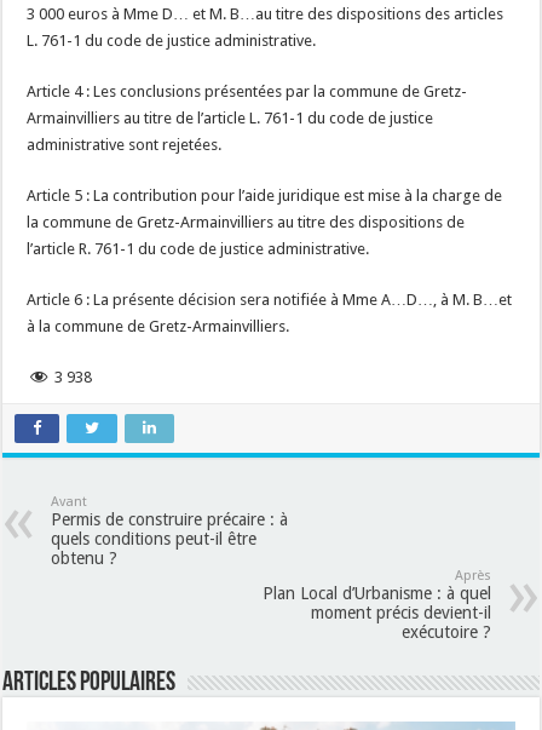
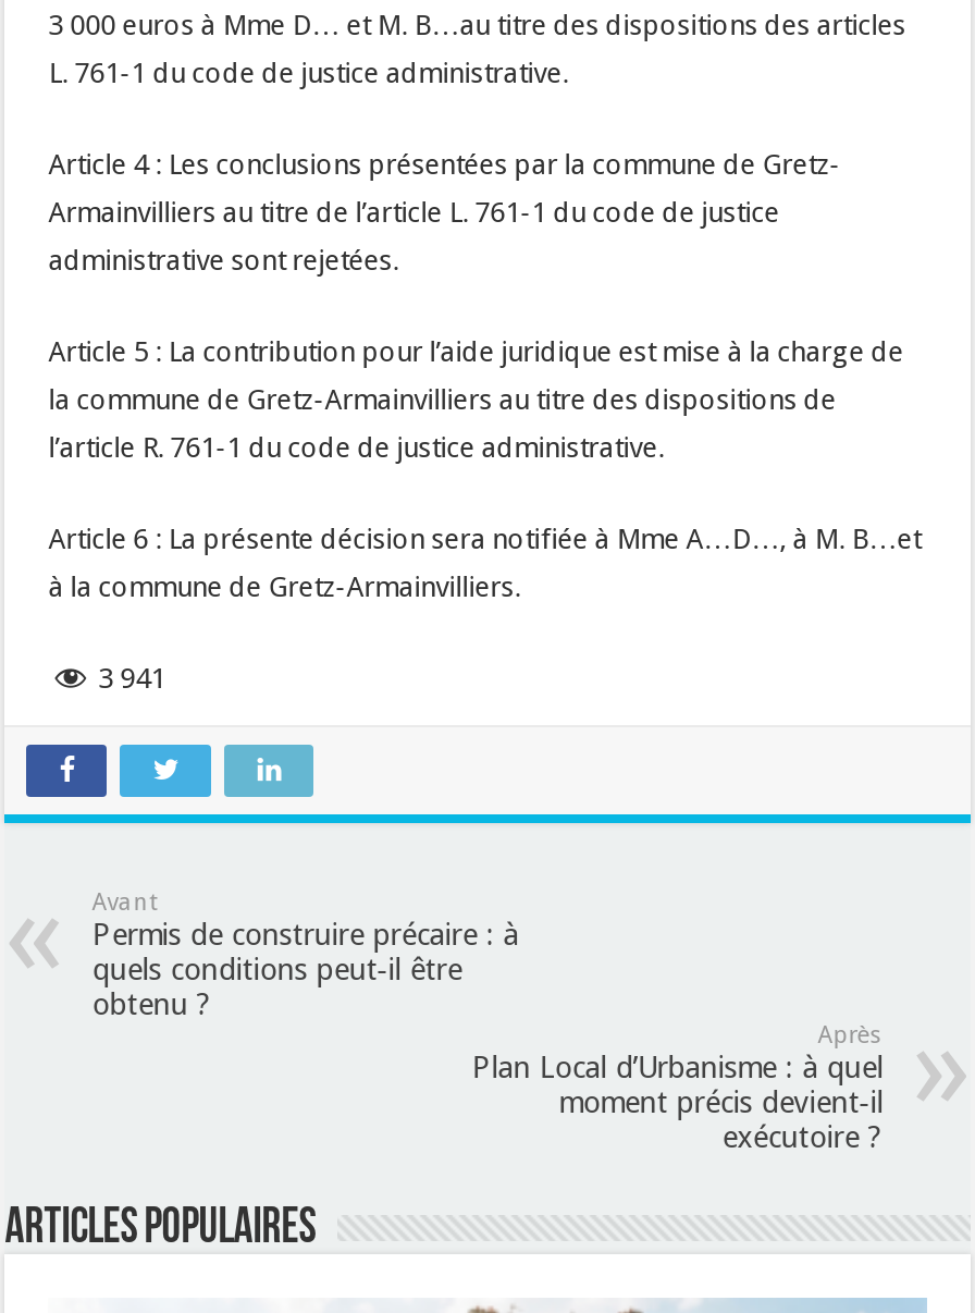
[55,368,92,386] 3 938 -> [98,662,166,695] 3 941

